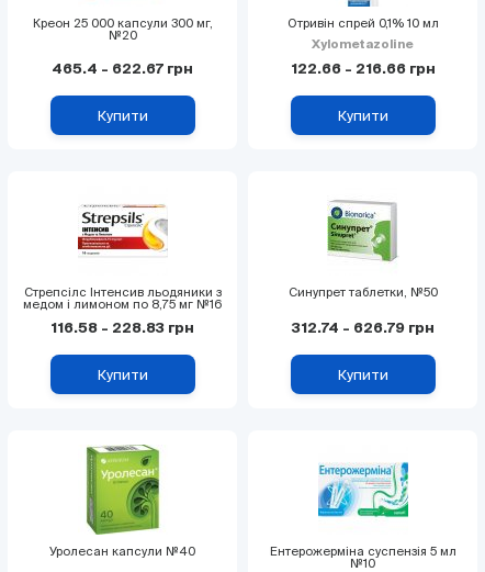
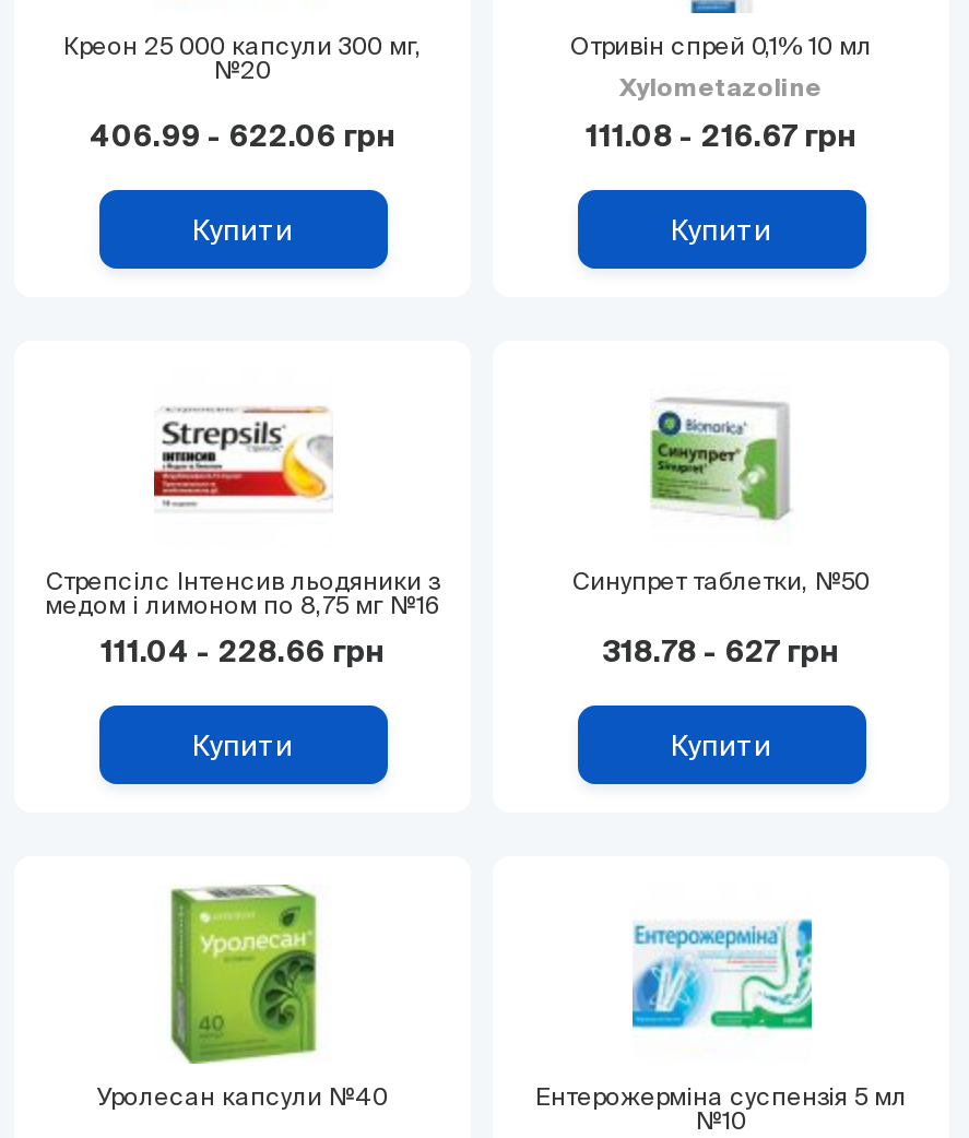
[52,63,193,77] 465.4 - 622.67 грн -> [90,125,395,153] 406.99 - 622.06 грн
[290,63,435,77] 122.66 - 216.66 грн -> [586,125,856,153] 111.08 - 216.67 грн
[50,322,194,336] 116.58 - 228.83 грн -> [101,640,385,668] 111.04 - 228.66 грн
[291,322,434,336] 312.74 - 626.79 грн -> [603,640,839,668] 318.78 - 627 грн

